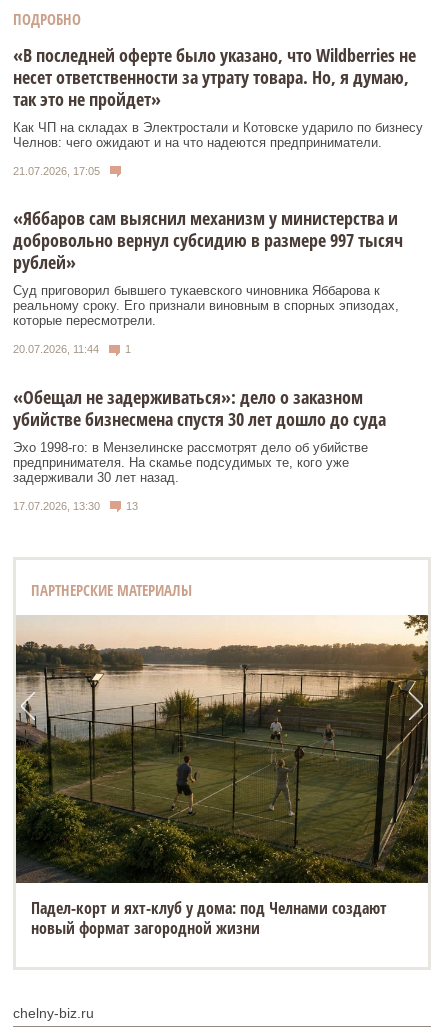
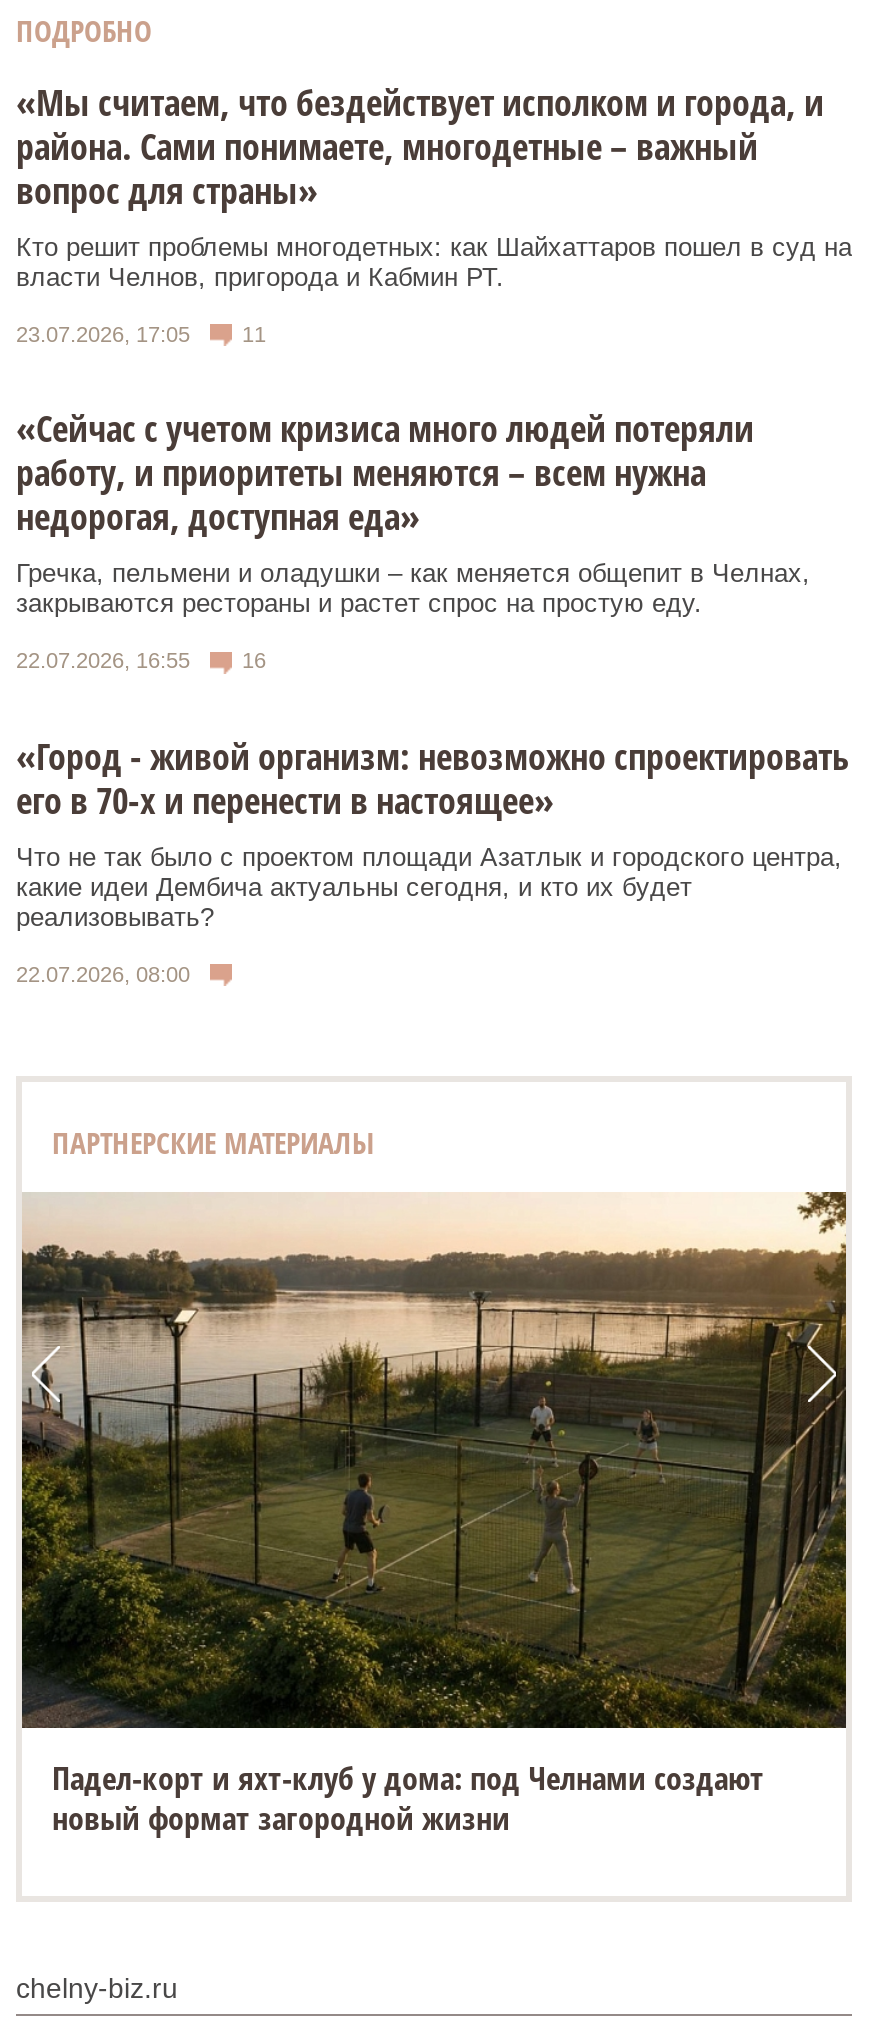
[13,43,423,150] «В последней оферте было указано, что Wildberries не | несет ответственности за утрату товара. Но, я думаю, | так это не пройдет» | Как ЧП на складах в Электростали и Котовске ударило по бизнесу | Челнов: чего ожидают и на что надеются предприниматели. -> [16,77,852,291] «Мы считаем, что бездействует исполком и города, и | района. Сами понимаете, многодетные – важный | вопрос для страны» | Кто решит проблемы многодетных: как Шайхаттаров пошел в суд на | власти Челнов, пригорода и Кабмин РТ.
[13,165,100,177] 21.07.2026, 17:05 -> [16,321,266,345] 23.07.2026, 17:05 | 11
[13,206,403,328] «Яббаров сам выяснил механизм у министерства и | добровольно вернул субсидию в размере 997 тысяч | рублей» | Суд приговорил бывшего тукаевского чиновника Яббарова к | реальному сроку. Его признали виновным в спорных эпизодах, | которые пересмотрели. -> [16,405,810,619] «Сейчас с учетом кризиса много людей потеряли | работу, и приоритеты меняются – всем нужна | недорогая, доступная еда» | Гречка, пельмени и оладушки – как меняется общепит в Челнах, | закрываются рестораны и растет спрос на простую еду.
[13,343,131,355] 20.07.2026, 11:44 | 1 -> [16,649,266,673] 22.07.2026, 16:55 | 16
[13,385,386,485] «Обещал не задерживаться»: дело о заказном | убийстве бизнесмена спустя 30 лет дошло до суда | Эхо 1998-го: в Мензелинске рассмотрят дело об убийстве | предпринимателя. На скамье подсудимых те, кого уже | задерживали 30 лет назад. -> [16,732,850,932] «Город - живой организм: невозможно спроектировать | его в 70-х и перенести в настоящее» | Что не так было с проектом площади Азатлык и городского центра, | какие идеи Дембича актуальны сегодня, и кто их будет | реализовывать?
[13,500,138,512] 17.07.2026, 13:30 | 13 -> [16,962,190,986] 22.07.2026, 08:00

